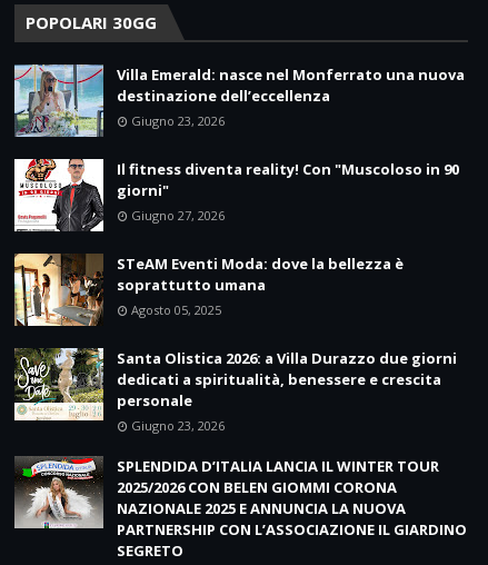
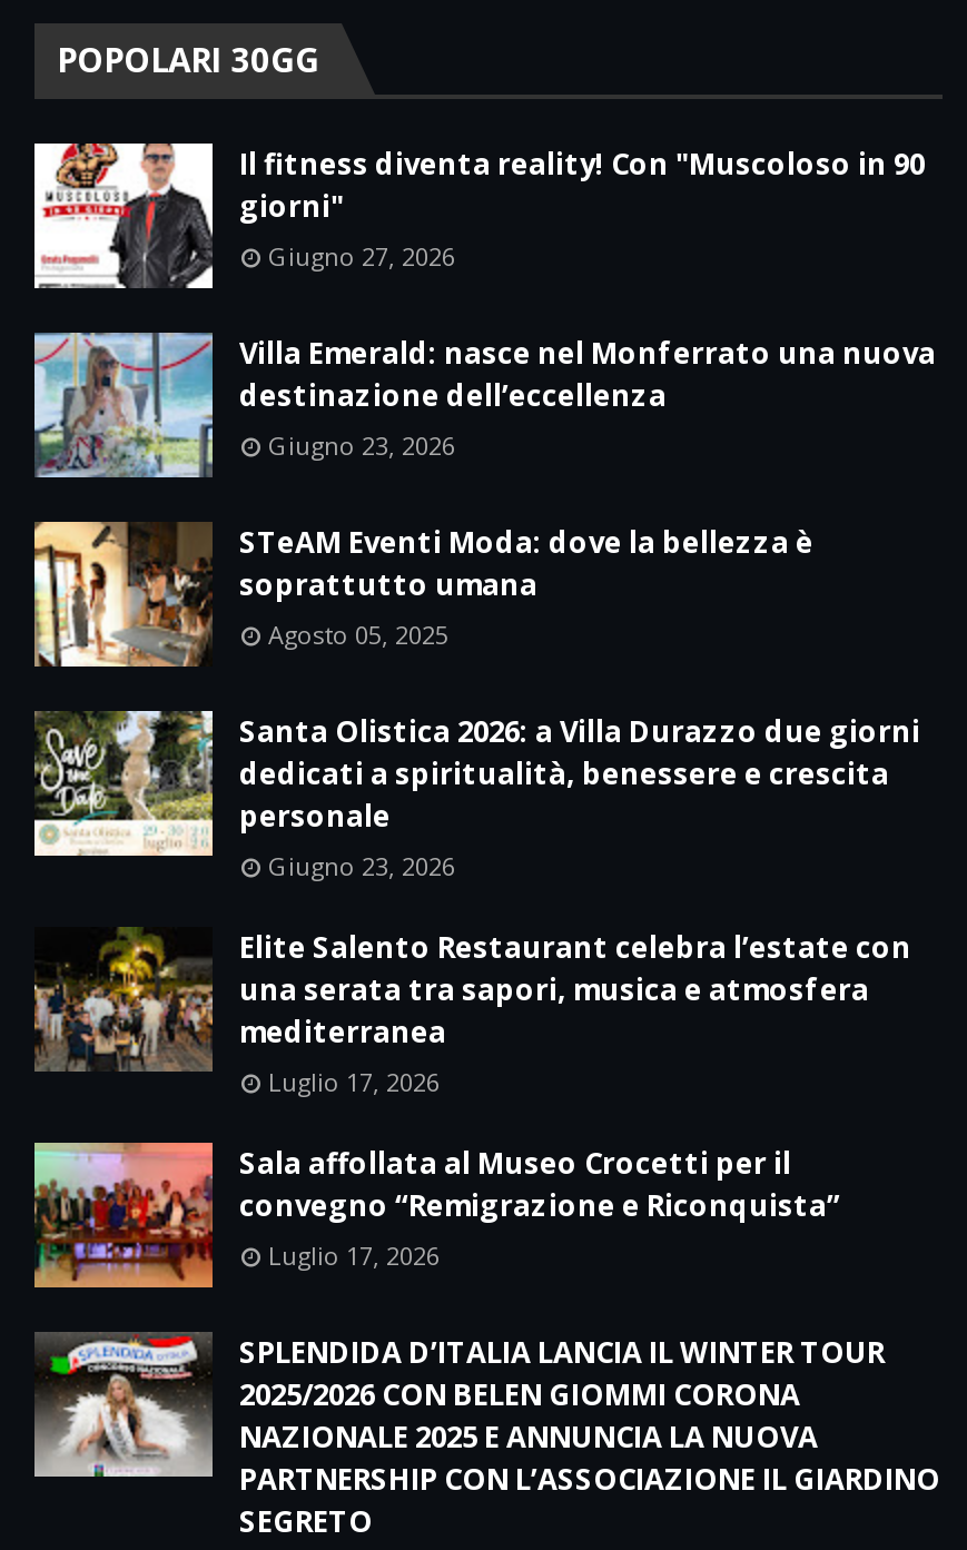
moved [13,158,459,231] -> [32,141,925,288]: [image] | Il fitness diventa reality! Con "Muscoloso in 90 | giorni" | Giugno 27, 2026
none -> [32,1141,215,1290] [image]
none -> [34,927,911,1273] [image] | Elite Salento Restaurant celebra l’estate con | una serata tra sapori, musica e atmosfera | mediterranea | Luglio 17, 2026 | Sala affollata al Museo Crocetti per il | convegno “Remigrazione e Riconquista” | Luglio 17, 2026

